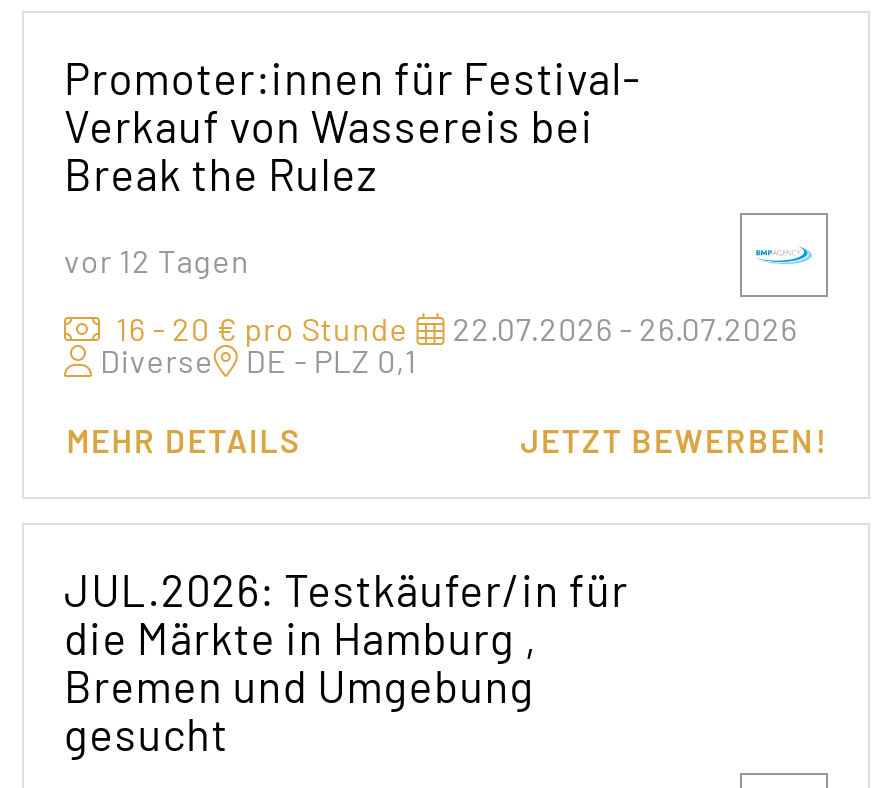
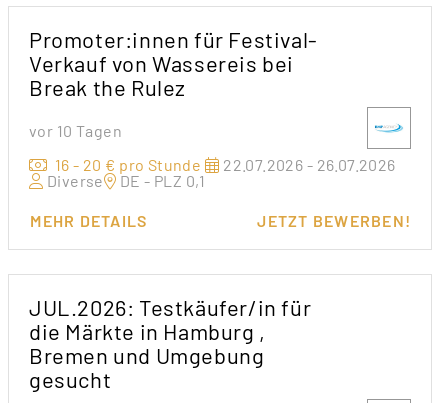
[64,240,250,278] vor 12 Tagen -> [29,120,122,139] vor 10 Tagen

